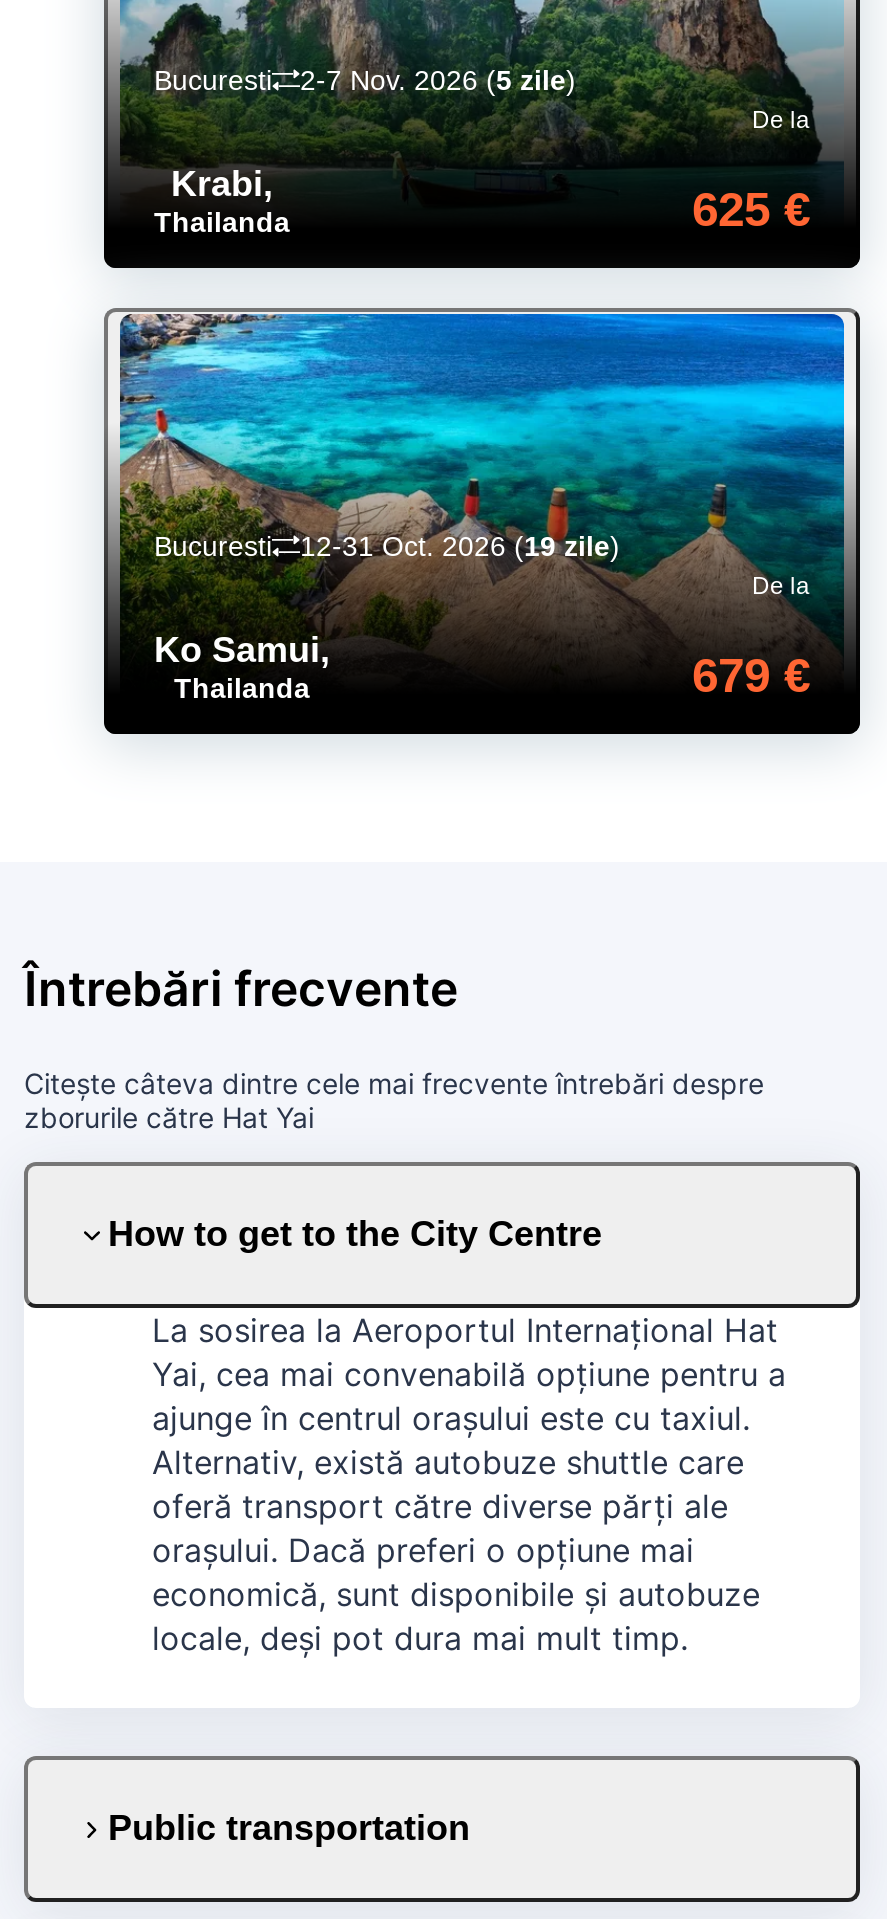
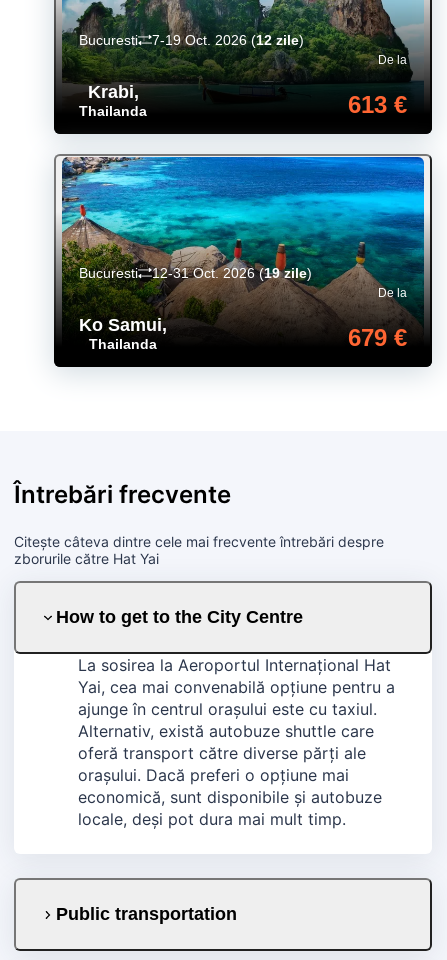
[154,65,576,97] Bucuresti 2-7 Nov. 2026 (5 zile) -> [79,32,304,48] Bucuresti 7-19 Oct. 2026 (12 zile)
[692,183,810,237] 625 € -> [348,91,407,118] 613 €

